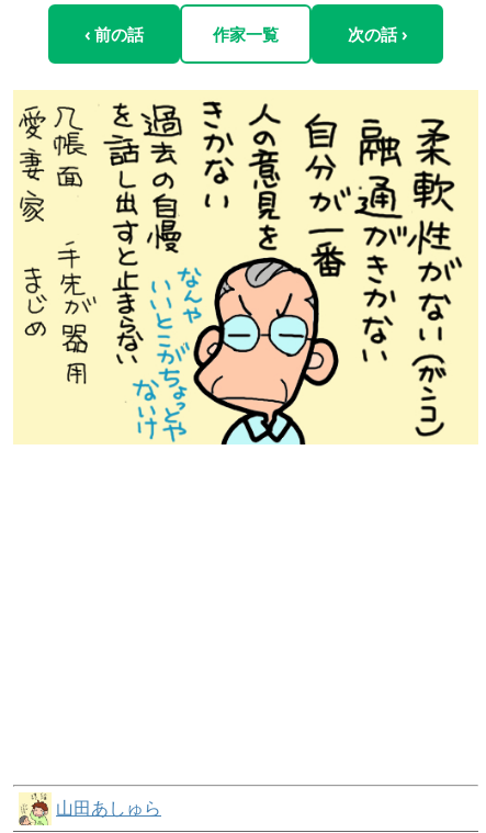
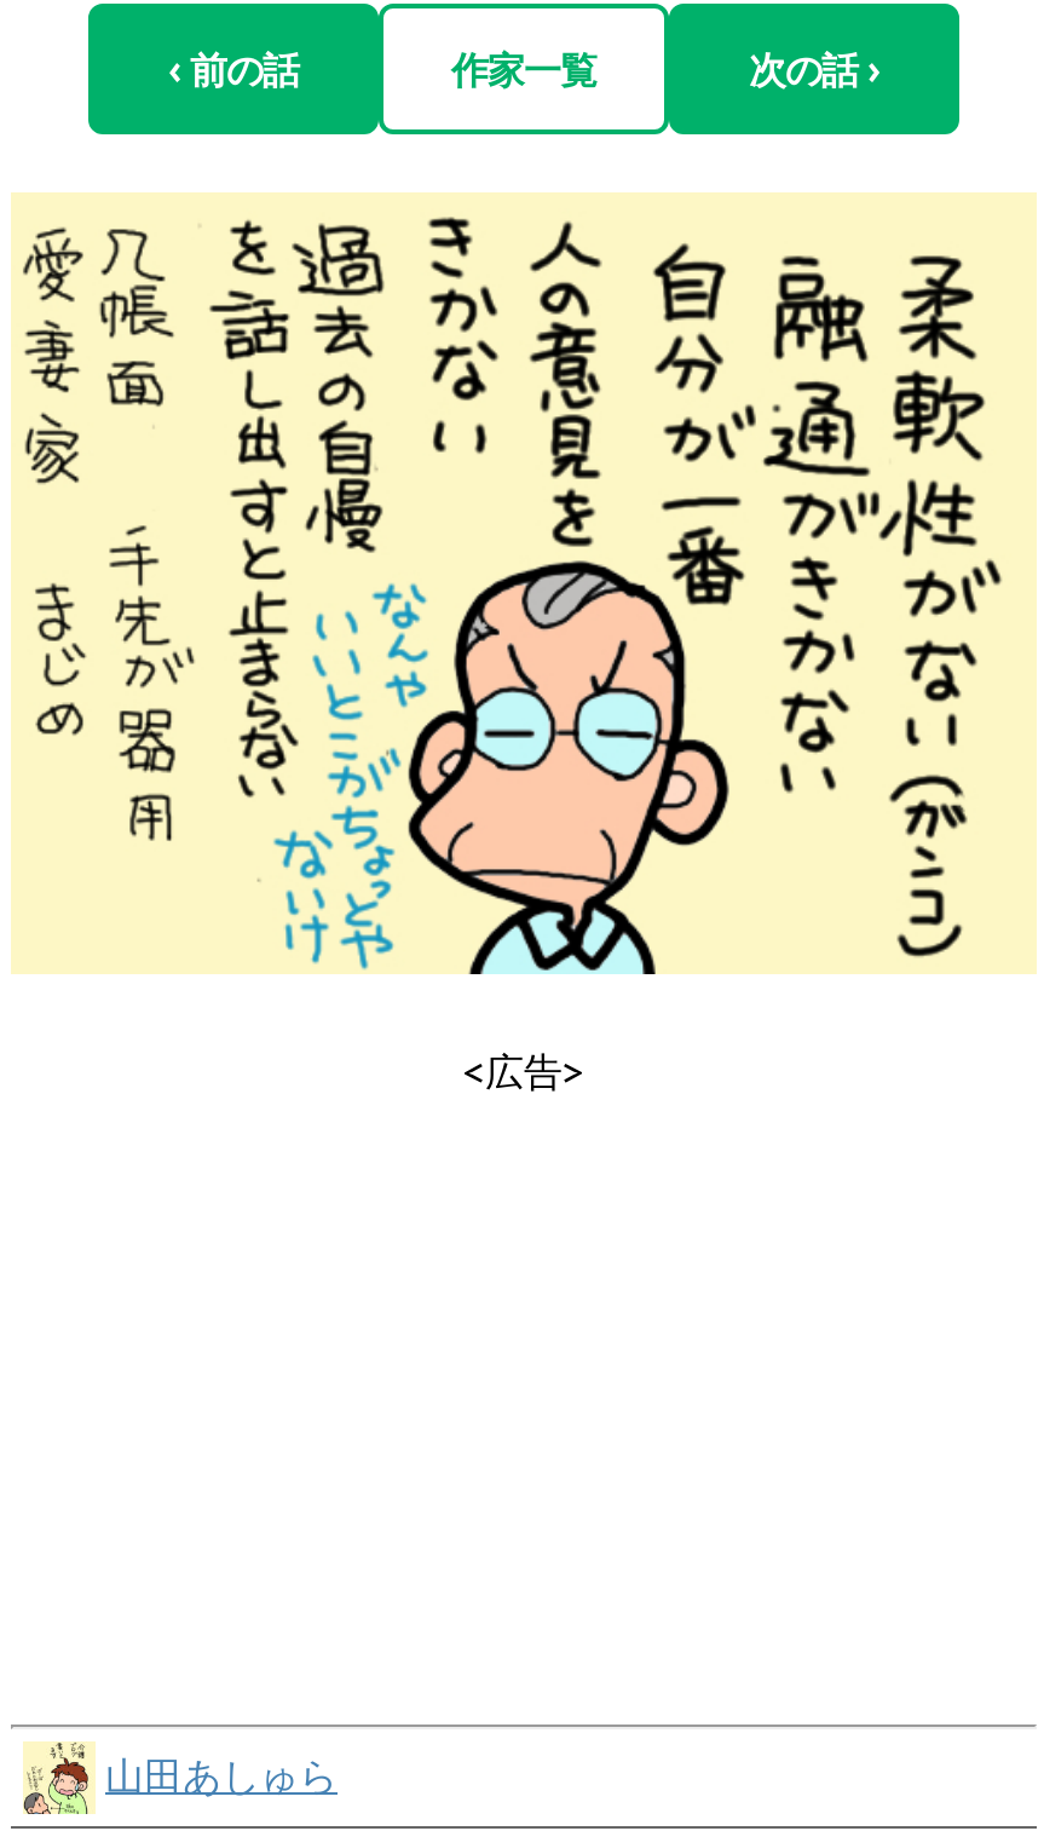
none -> [463,1046,584,1094] <広告>

